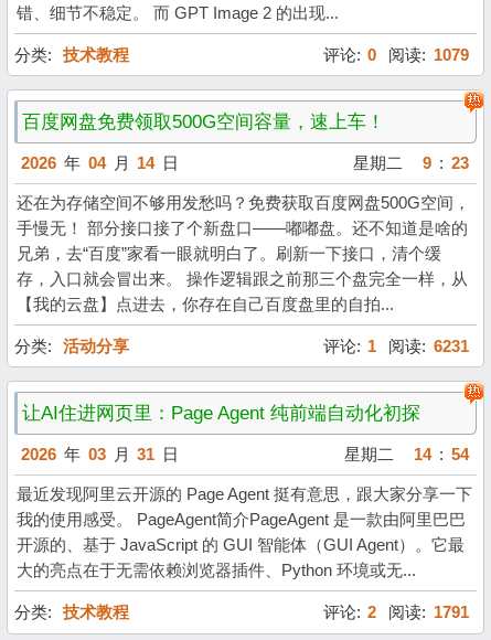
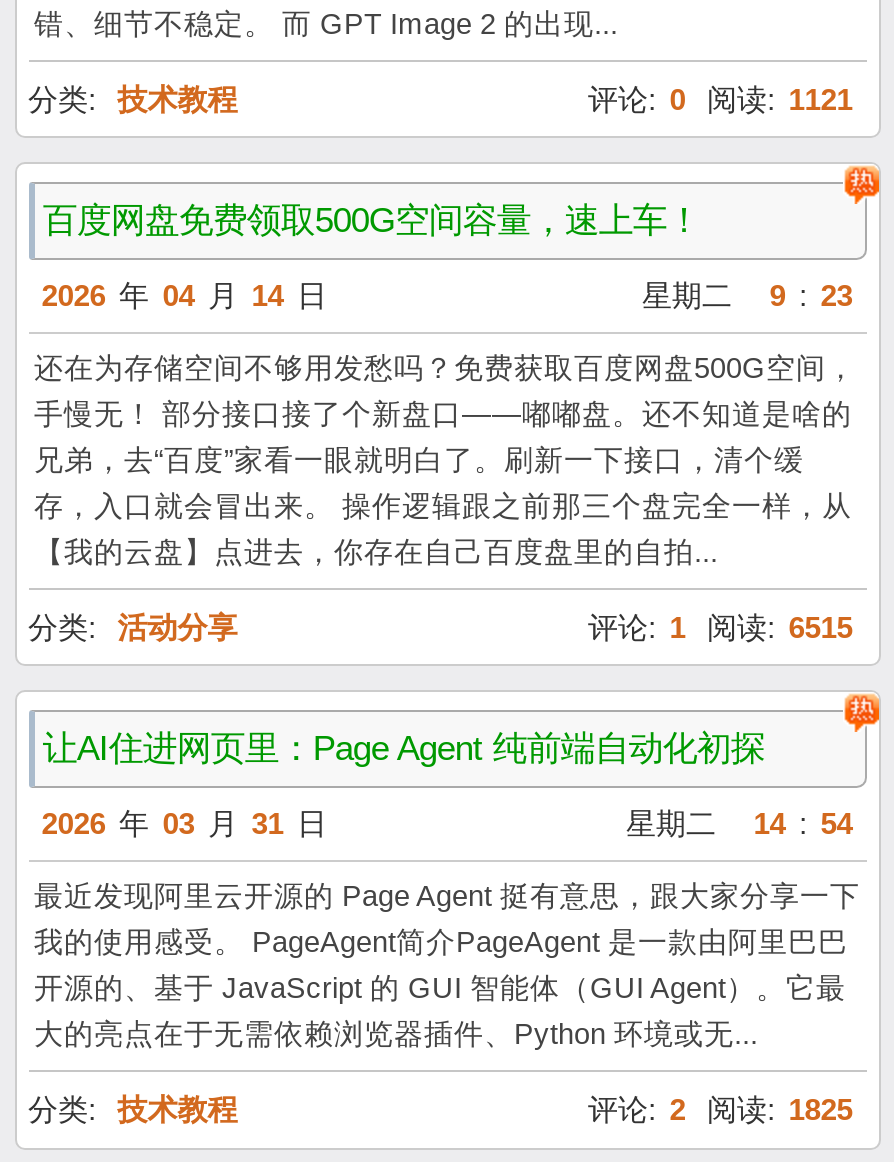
[323,45,469,63] 评论: 0 阅读: 1079 -> [588,81,853,115] 评论: 0 阅读: 1121
[323,336,469,355] 评论: 1 阅读: 6231 -> [588,610,853,644] 评论: 1 阅读: 6515
[323,602,469,621] 评论: 2 阅读: 1791 -> [588,1092,853,1126] 评论: 2 阅读: 1825

